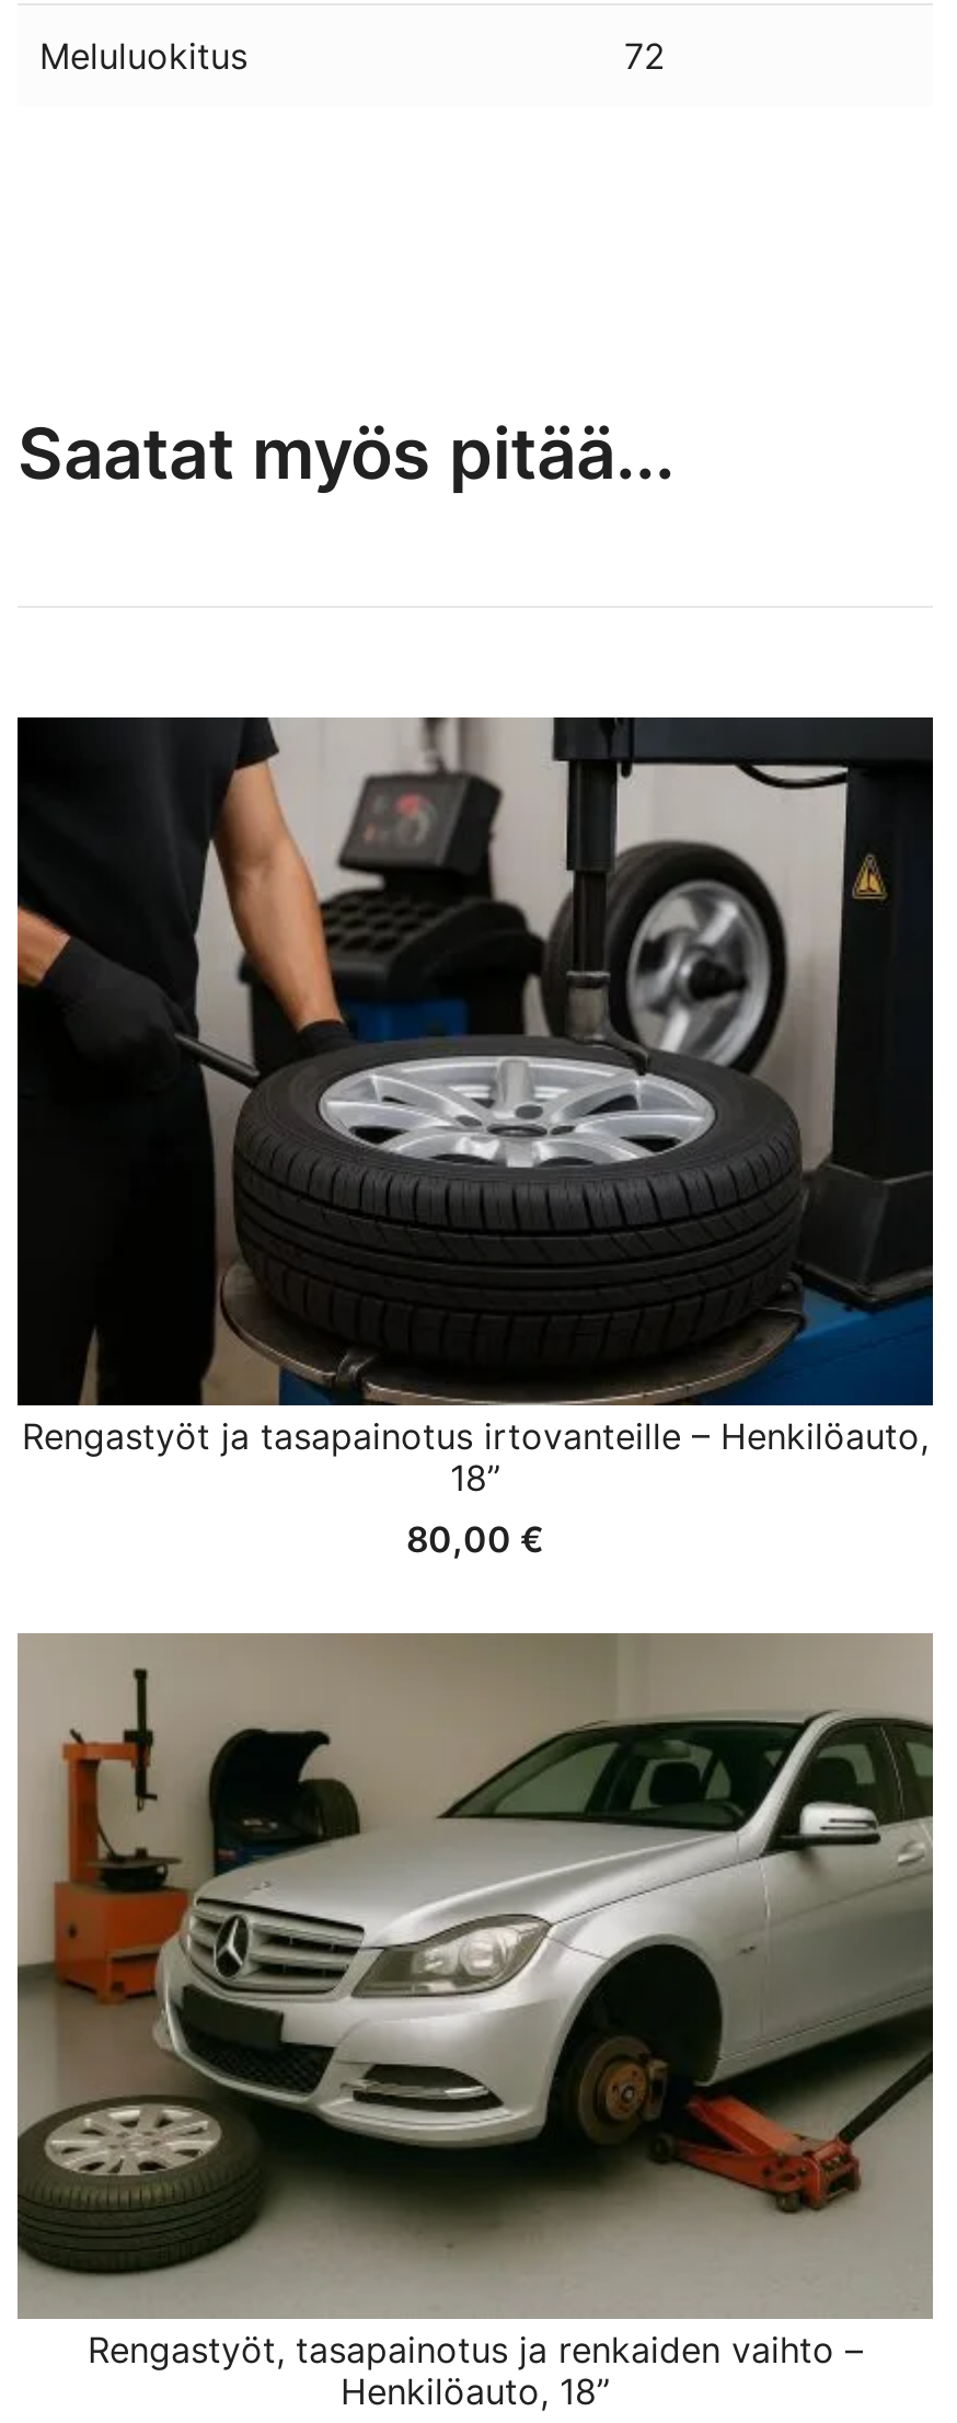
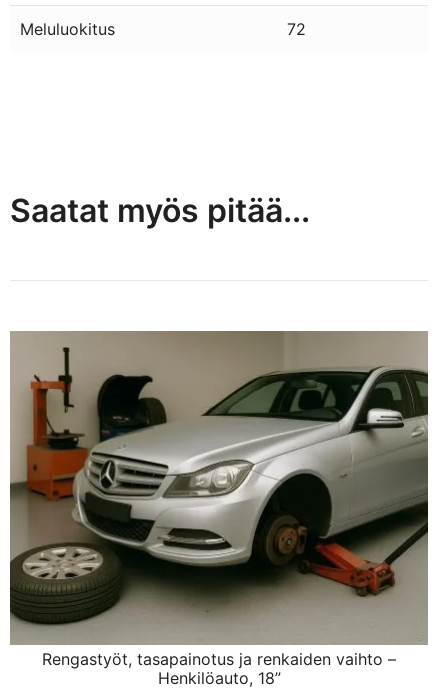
[15,715,935,1560] [image] | Rengastyöt ja tasapainotus irtovanteille – Henkilöauto, | 18” | 80,00 € -> none

